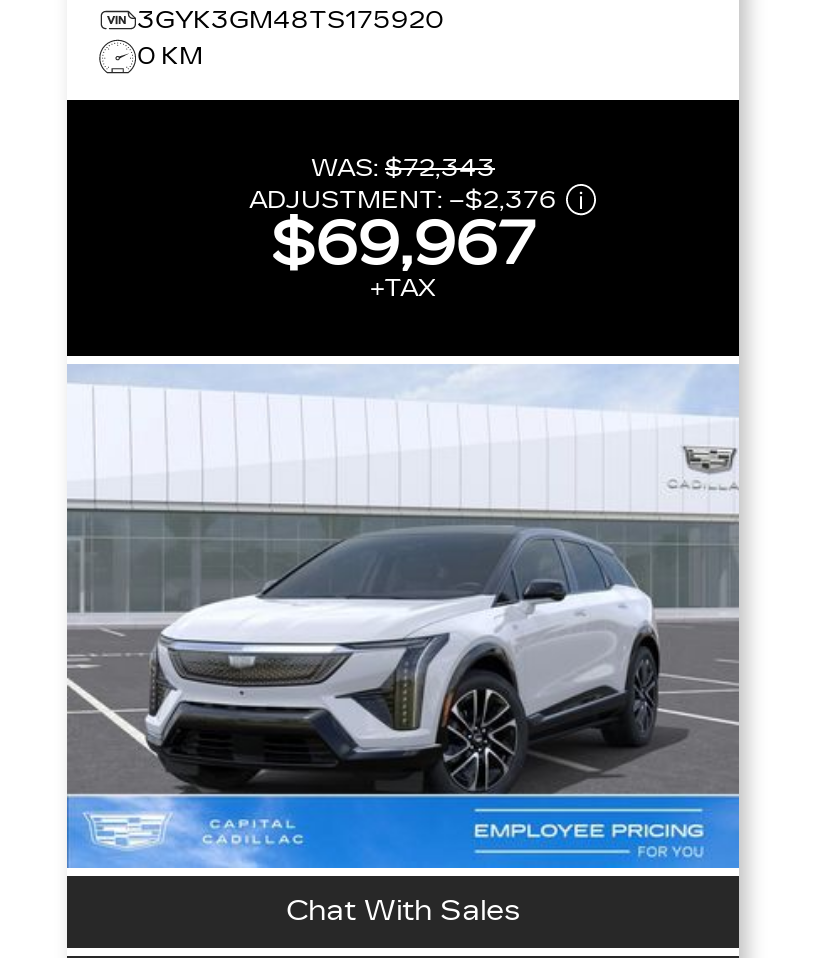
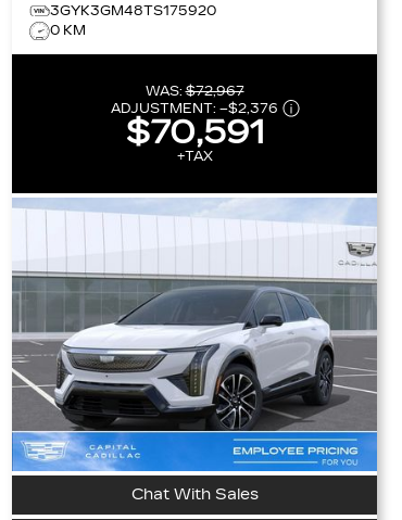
[311,153,495,181] WAS: $72,343 -> [145,83,244,98] WAS: $72,967
[271,207,535,279] $69,967 -> [125,113,263,152] $70,591

